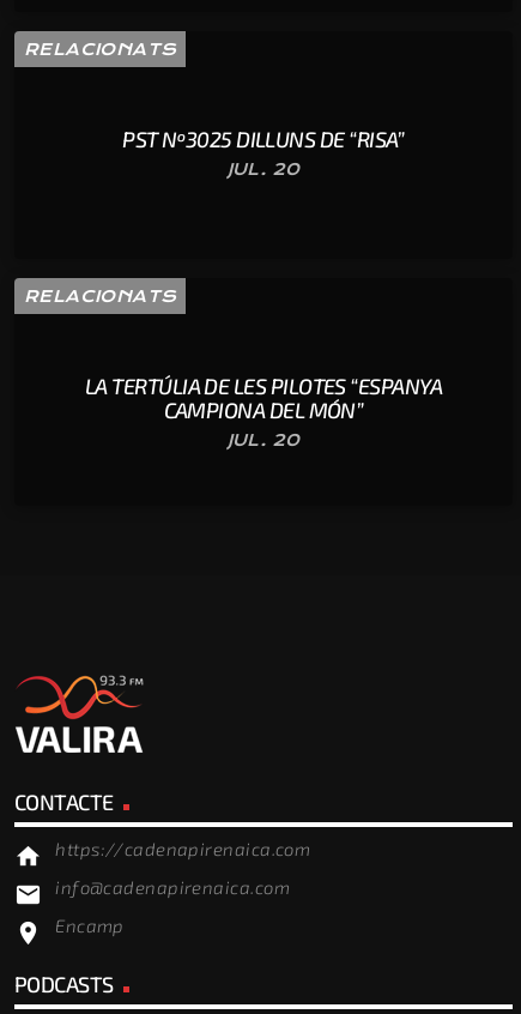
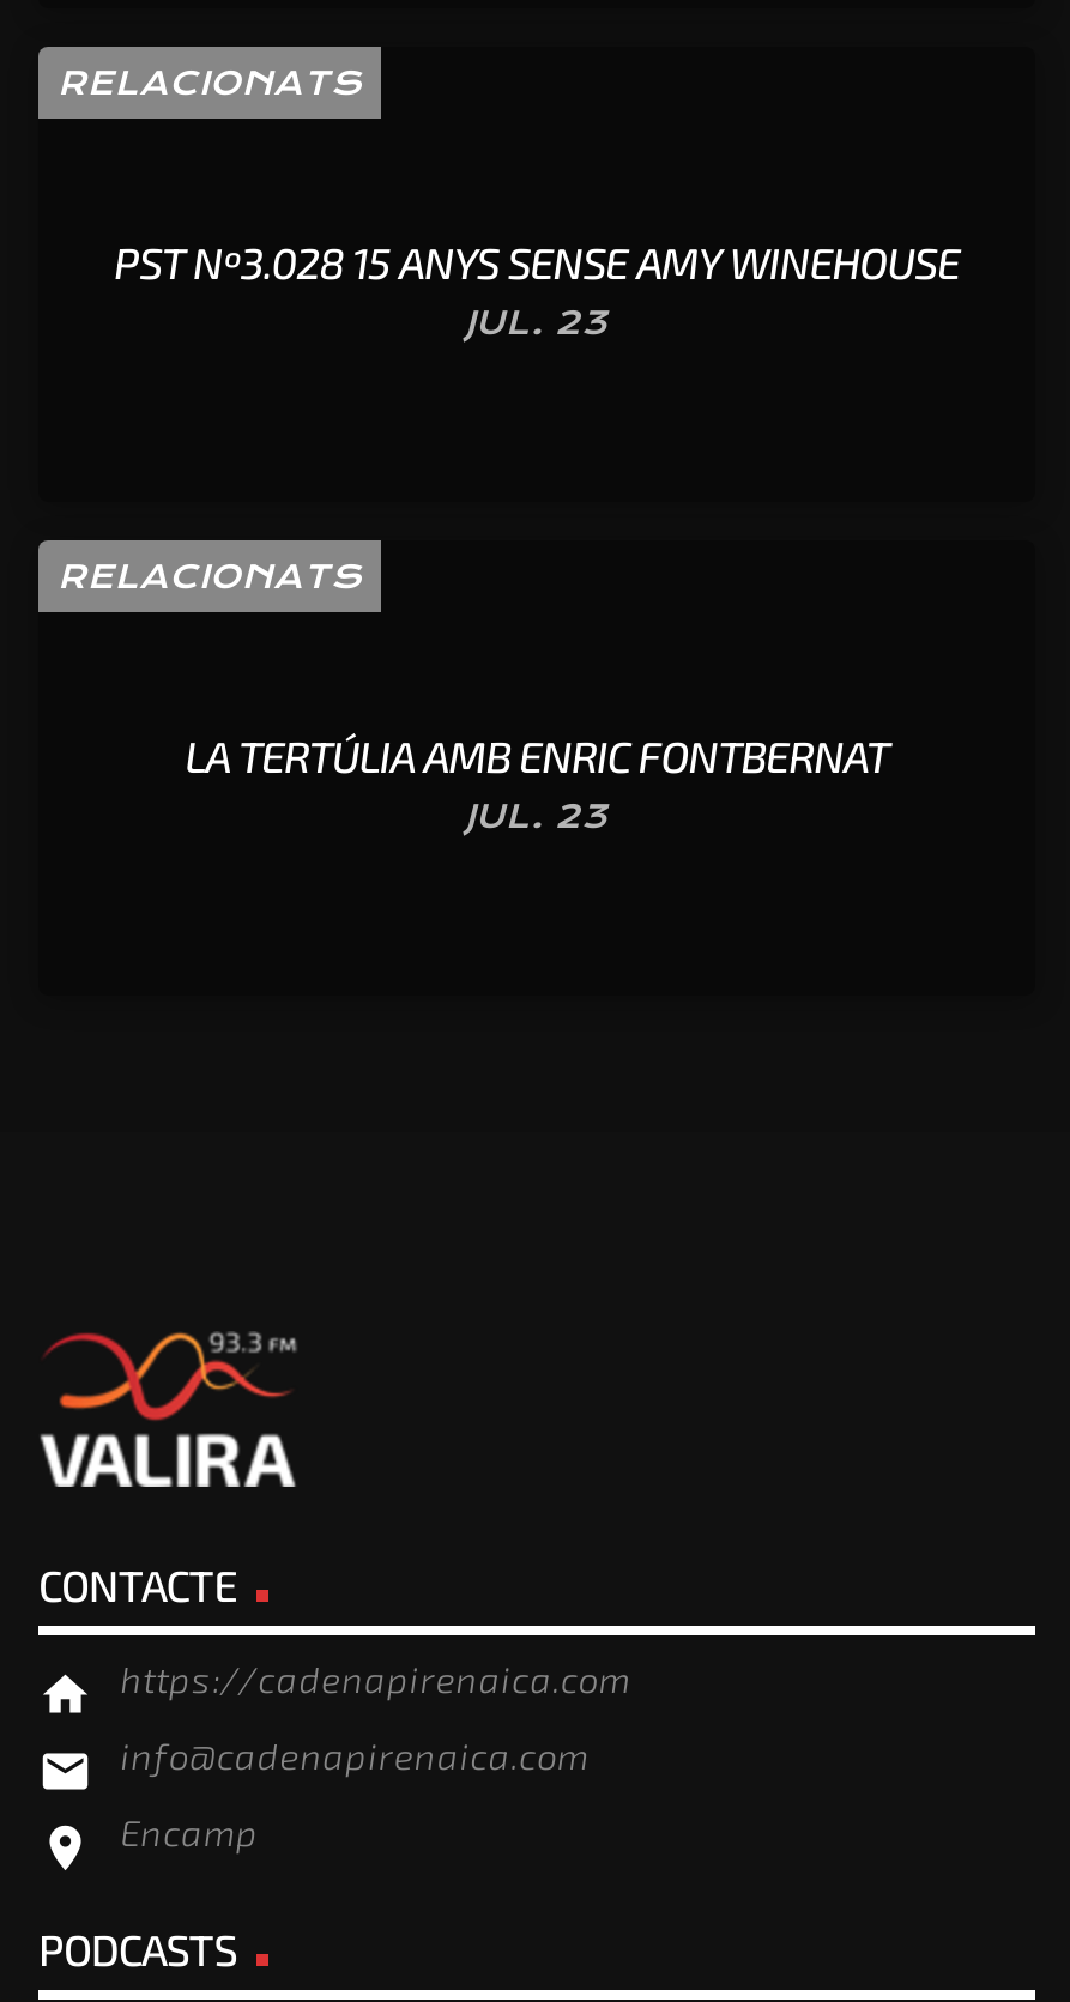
[122,126,405,179] PST Nº3025 DILLUNS DE “RISA” | JUL. 20 -> [114,235,960,340] PST Nº3.028 15 ANYS SENSE AMY WINEHOUSE | JUL. 23
[85,373,442,450] LA TERTÚLIA DE LES PILOTES “ESPANYA | CAMPIONA DEL MÓN” | JUL. 20 -> [185,728,889,834] LA TERTÚLIA AMB ENRIC FONTBERNAT | JUL. 23

